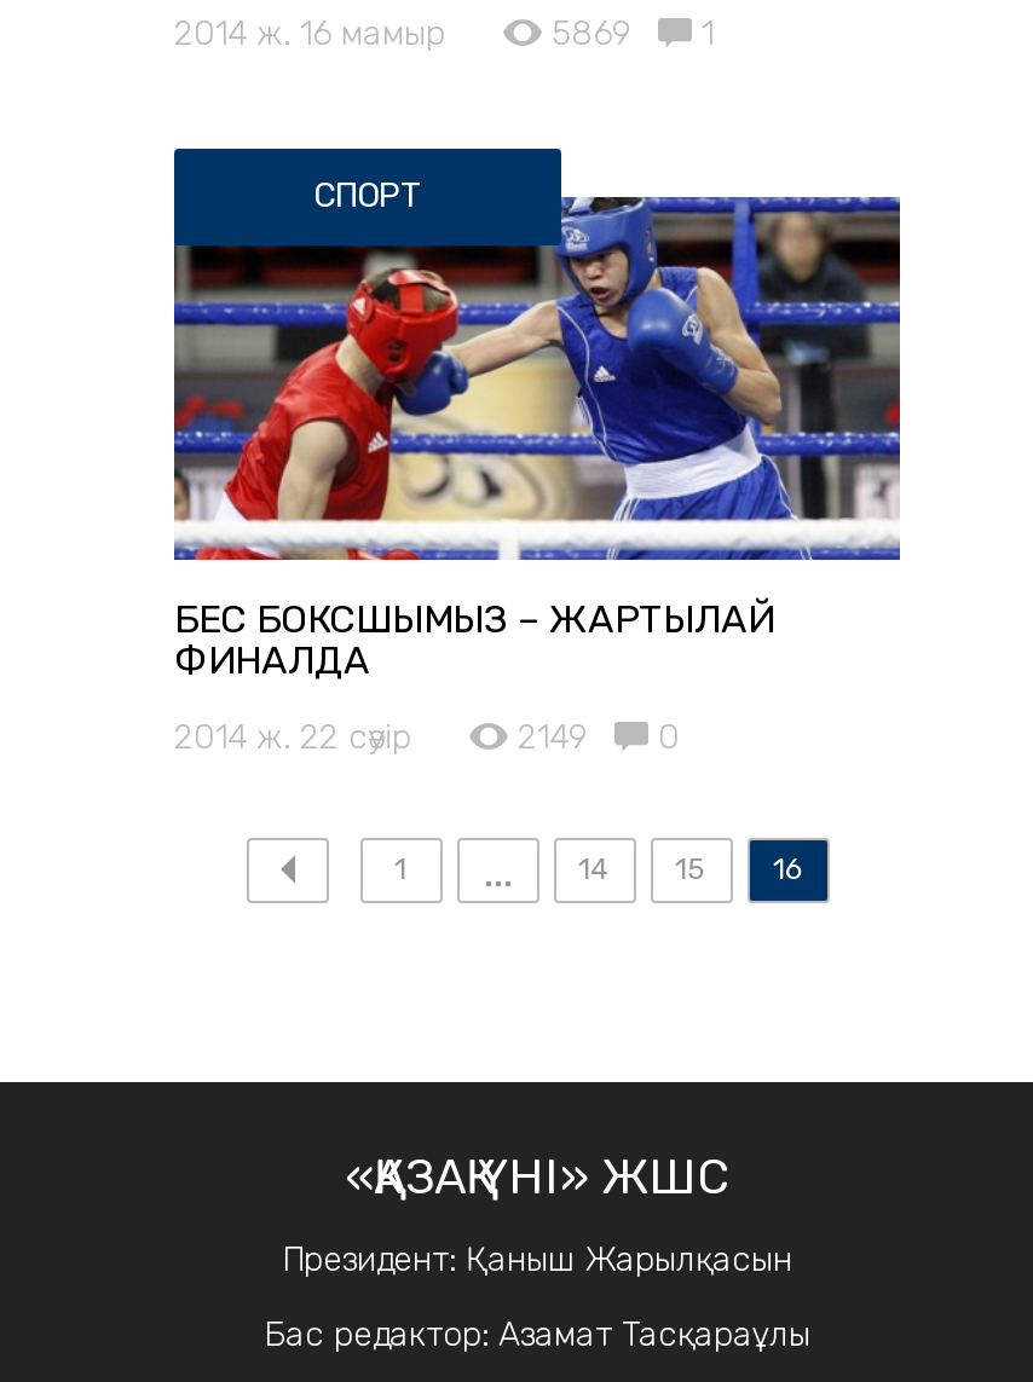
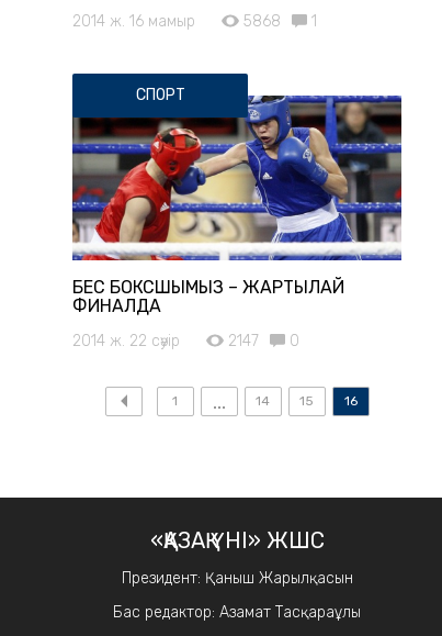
[552,12,714,53] 5869 1 -> [243,12,317,30] 5868 1
[518,716,680,757] 2149 0 -> [228,331,299,350] 2147 0

